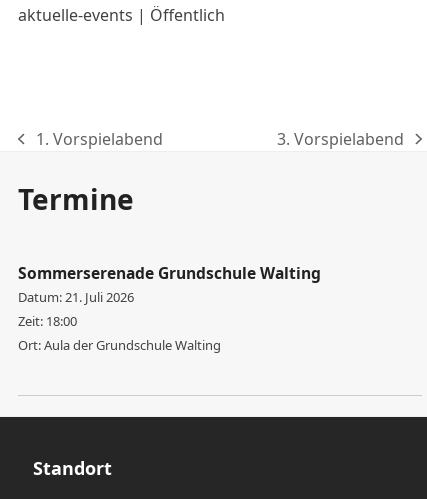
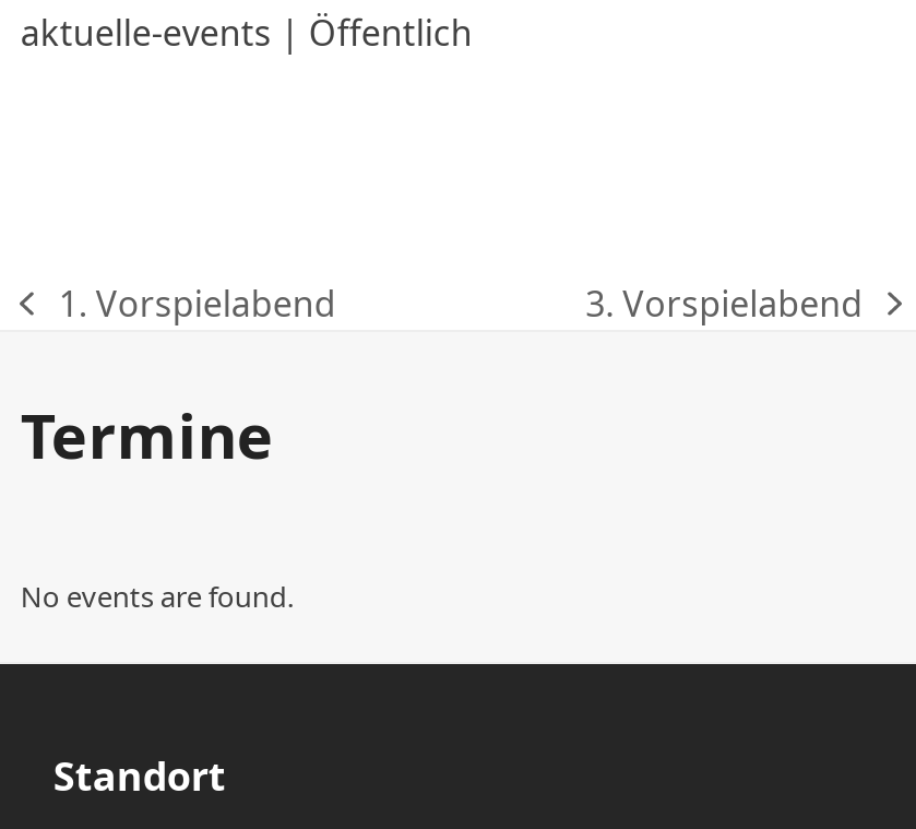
[18,262,321,354] Sommerserenade Grundschule Walting | Datum:21. Juli 2026 | Zeit: 18:00 | Ort:Aula der Grundschule Walting -> [21,577,293,616] No events are found.

